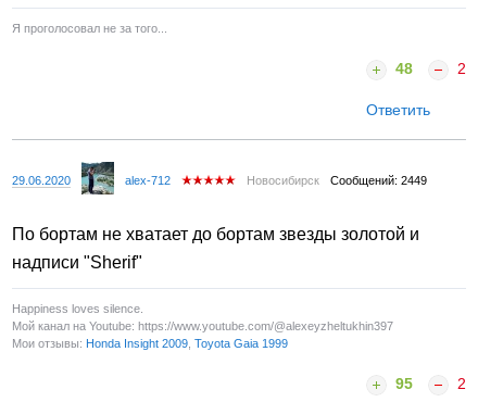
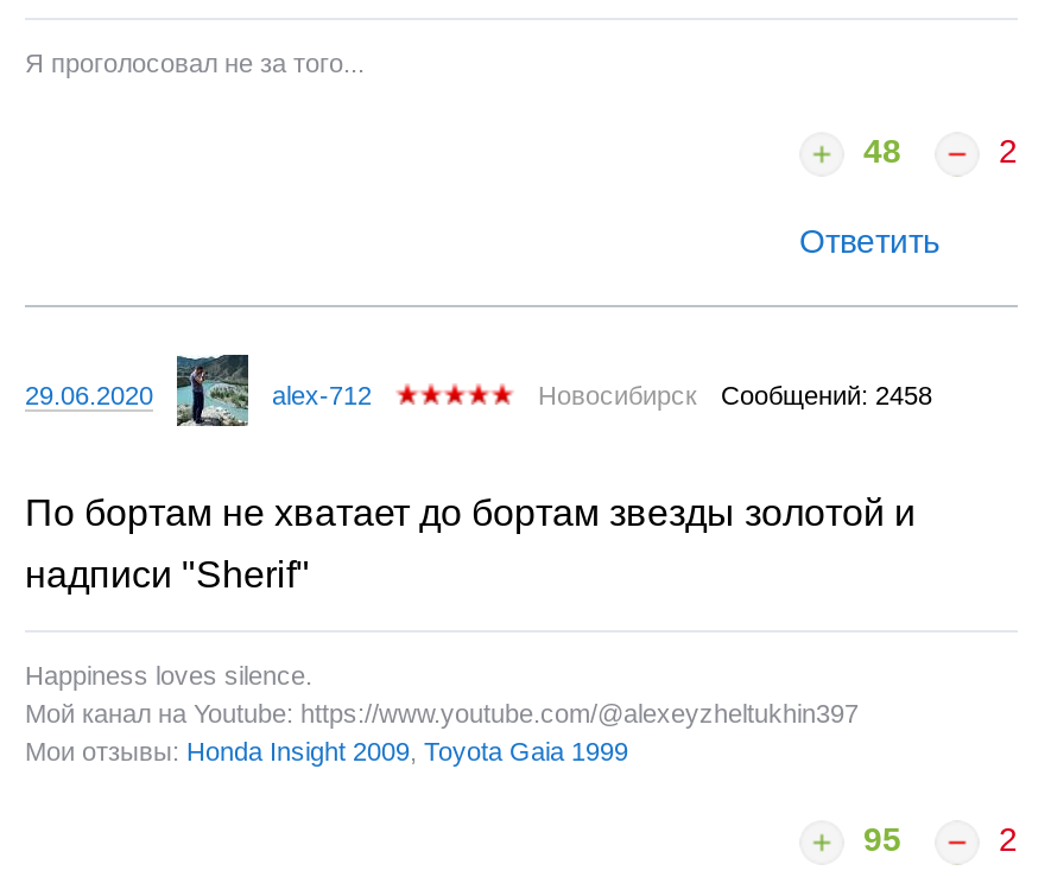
[247,174,427,187] Новосибирск Сообщений: 2449 -> [538,381,932,409] Новосибирск Сообщений: 2458

